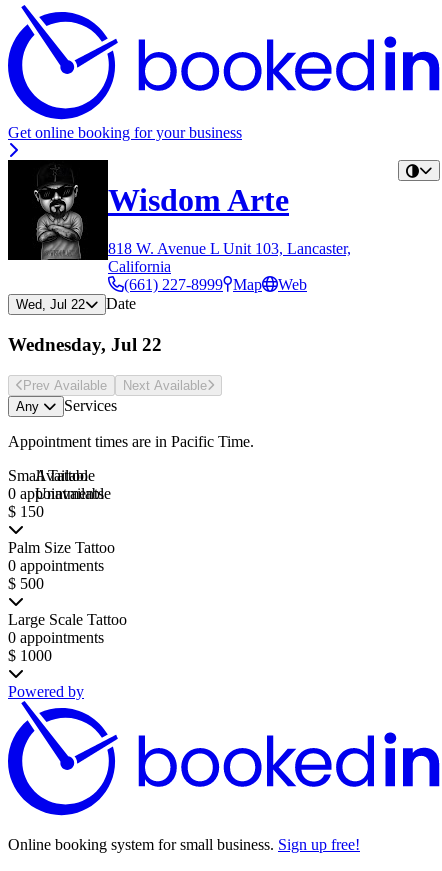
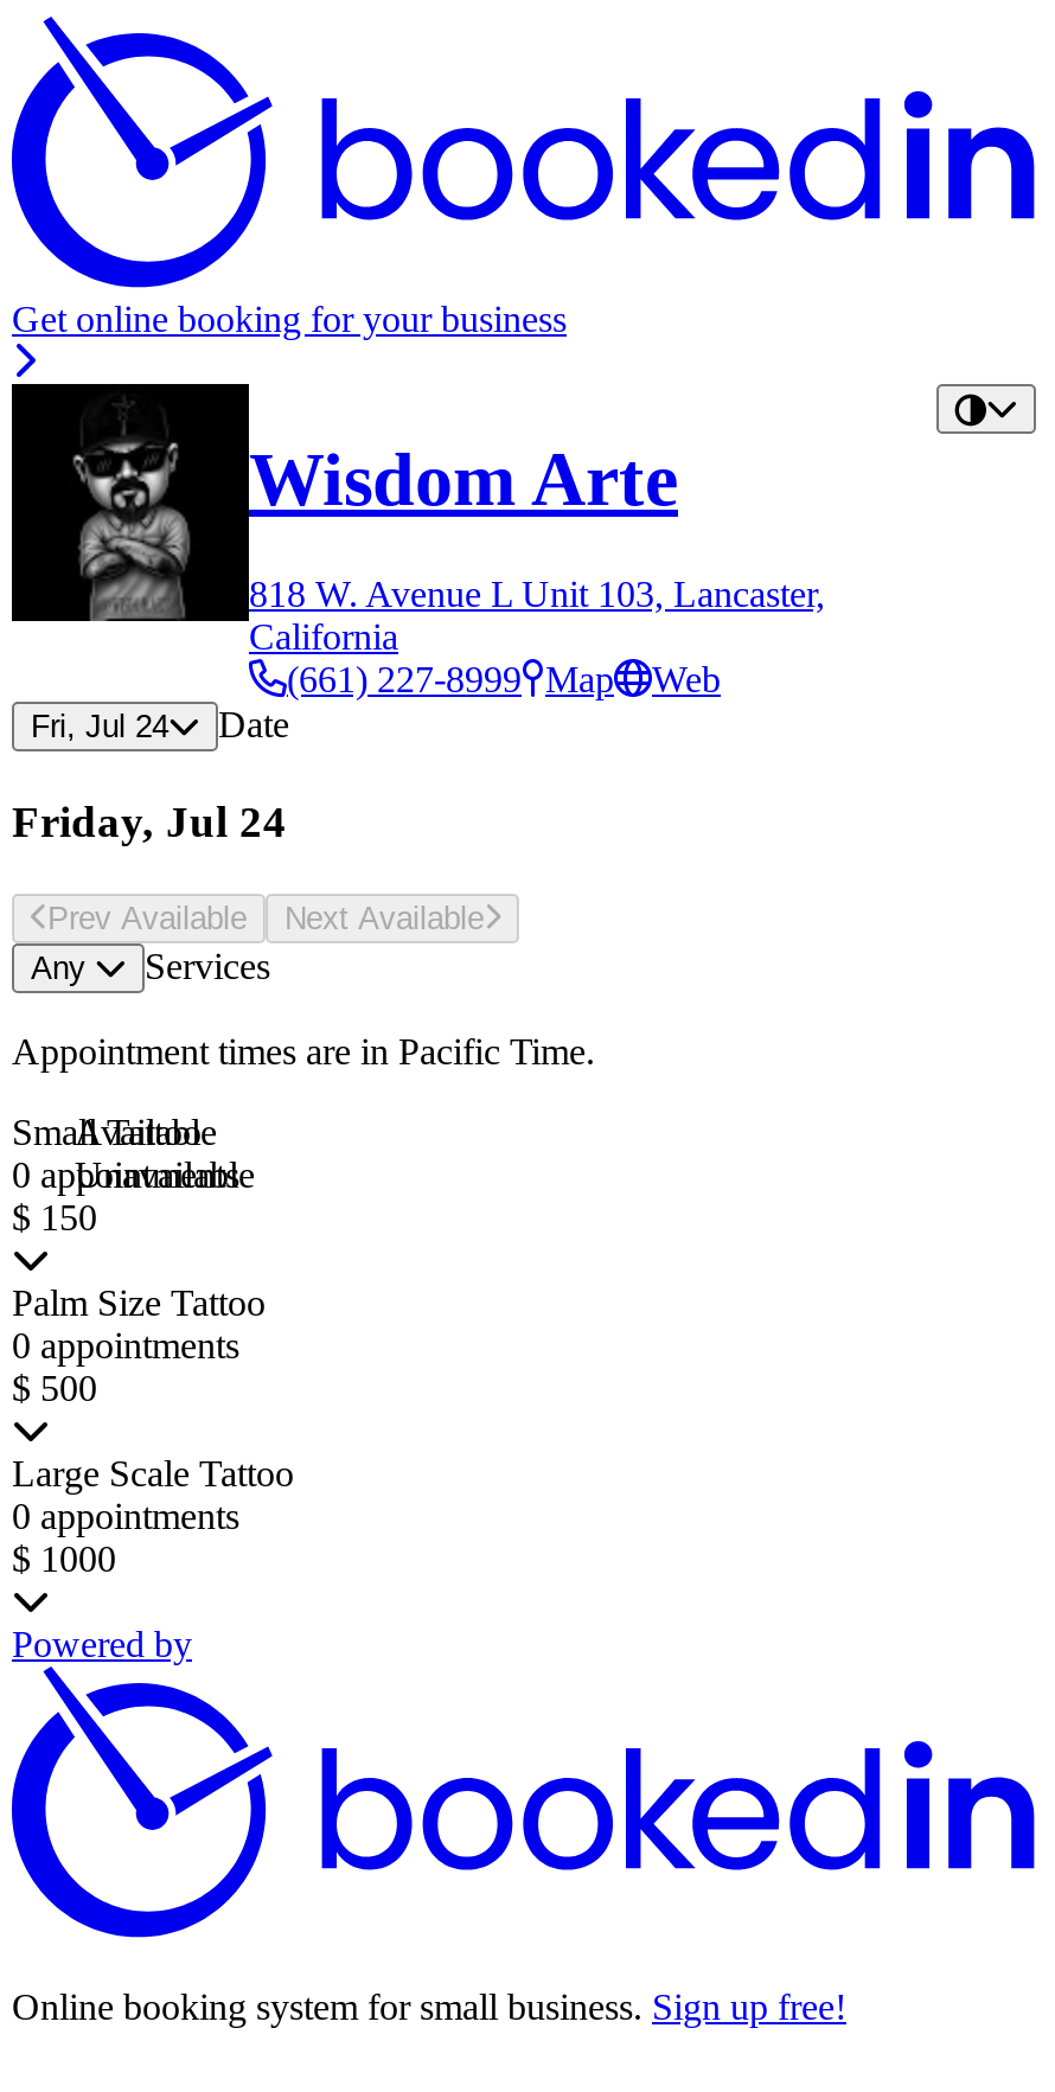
[16,295,136,312] Wed, Jul 22 Date -> [31,705,289,745] Fri, Jul 24 Date
[8,334,162,355] Wednesday, Jul 22 -> [12,797,287,846] Friday, Jul 24

